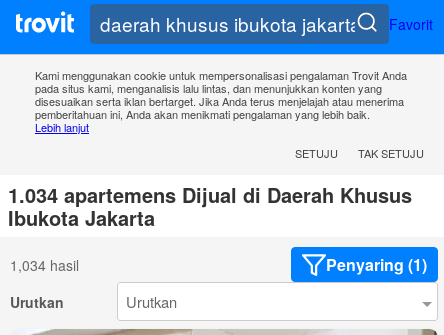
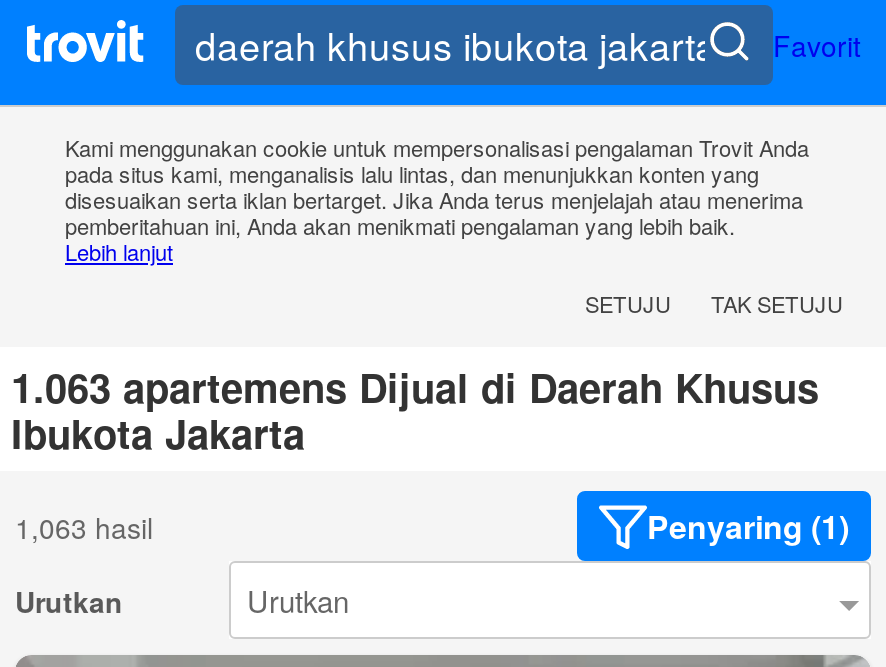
[8,180,412,209] 1.034 apartemens Dijual di Daerah Khusus -> [11,358,819,416] 1.063 apartemens Dijual di Daerah Khusus
[10,255,79,275] 1,034 hasil -> [15,507,153,547] 1,063 hasil

